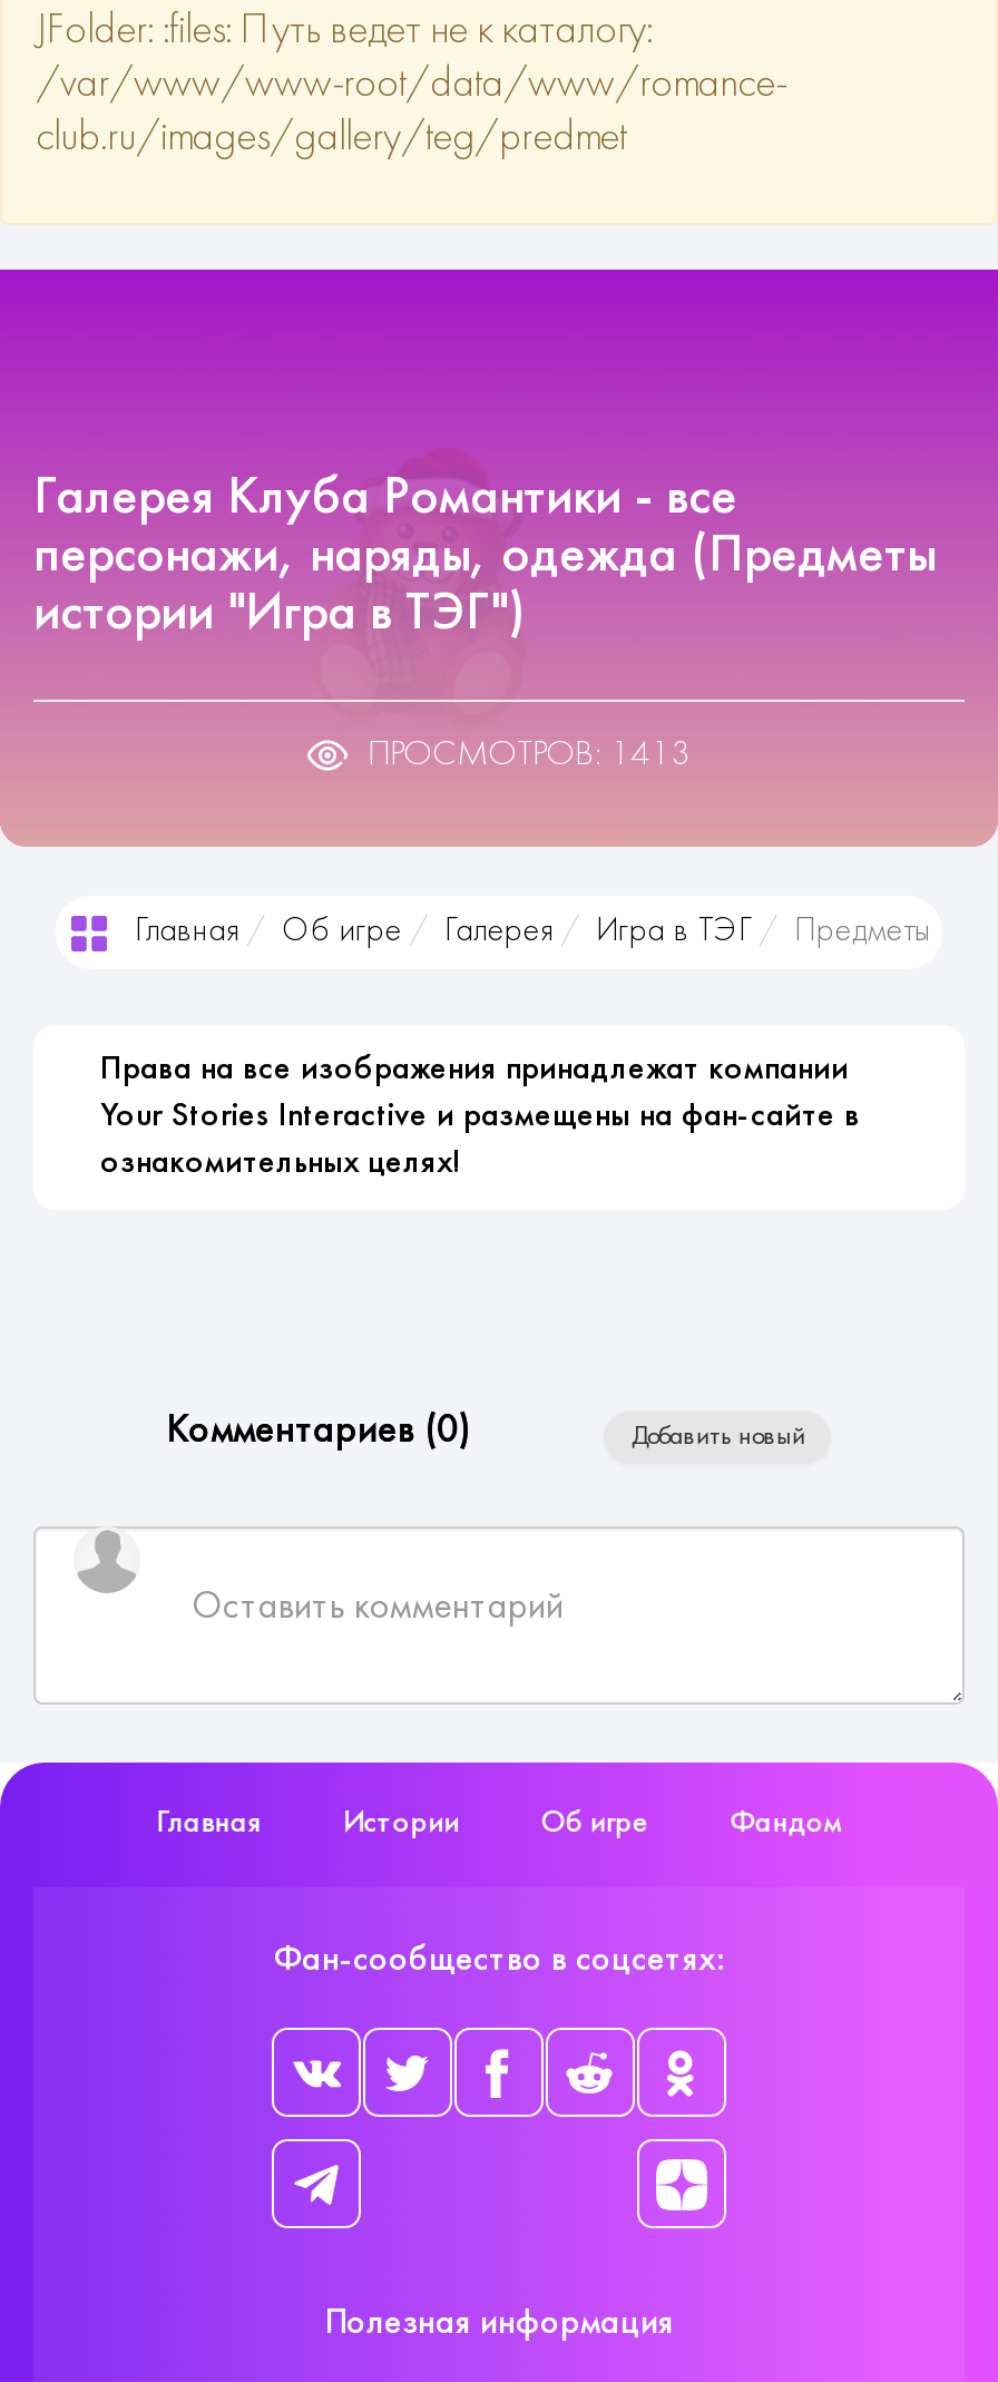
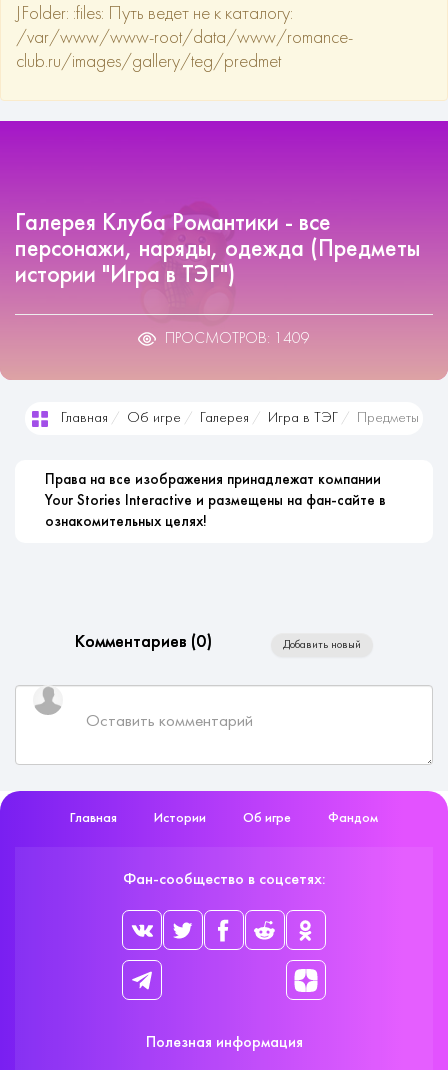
[368,738,691,773] ПРОСМОТРОВ: 1413 -> [165,331,310,347] ПРОСМОТРОВ: 1409

